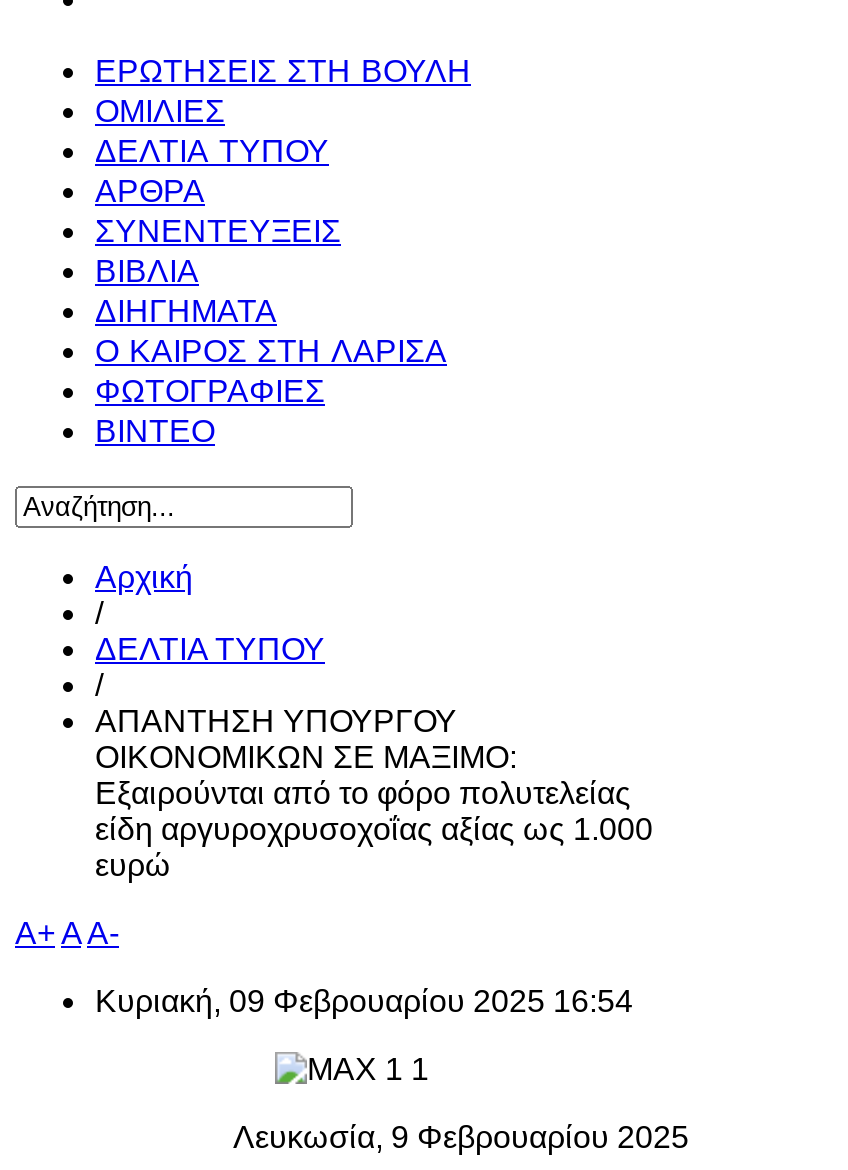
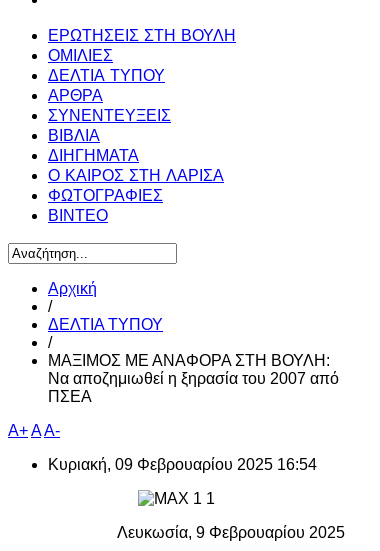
[95,704,653,882] ΑΠΑΝΤΗΣΗ ΥΠΟΥΡΓΟΥ | ΟΙΚΟΝΟΜΙΚΩΝ ΣΕ ΜΑΞΙΜΟ: | Εξαιρούνται από το φόρο πολυτελείας | είδη αργυροχρυσοχοΐας αξίας ως 1.000 | ευρώ -> [48,352,339,405] ΜΑΞΙΜΟΣ ΜΕ ΑΝΑΦΟΡΑ ΣΤΗ ΒΟΥΛΗ: | Να αποζημιωθεί η ξηρασία του 2007 από | ΠΣΕΑ

